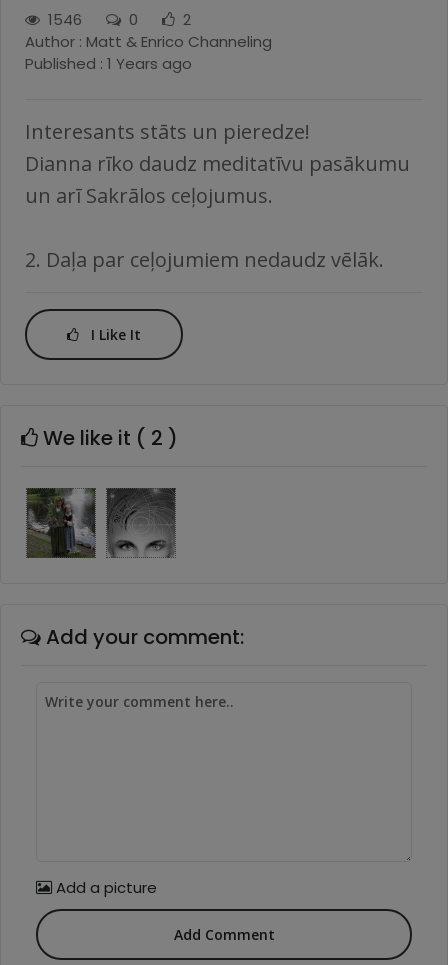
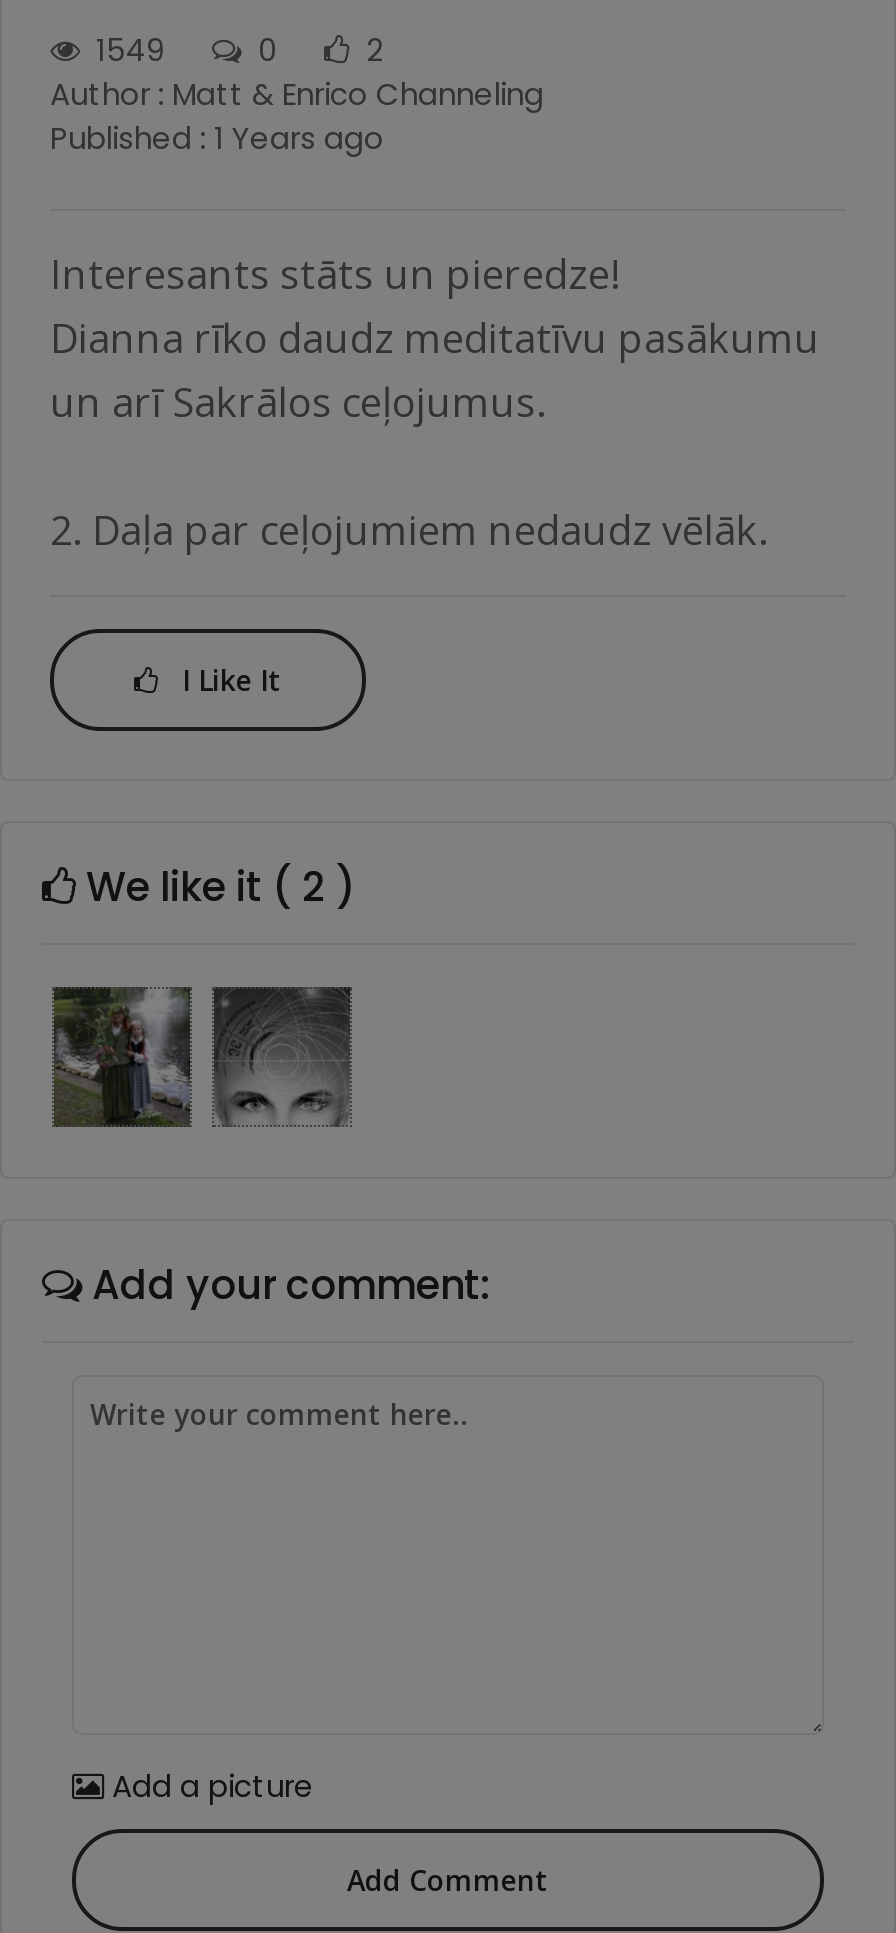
[40,9,207,30] 1546 0 2 -> [80,29,414,71] 1549 0 2

